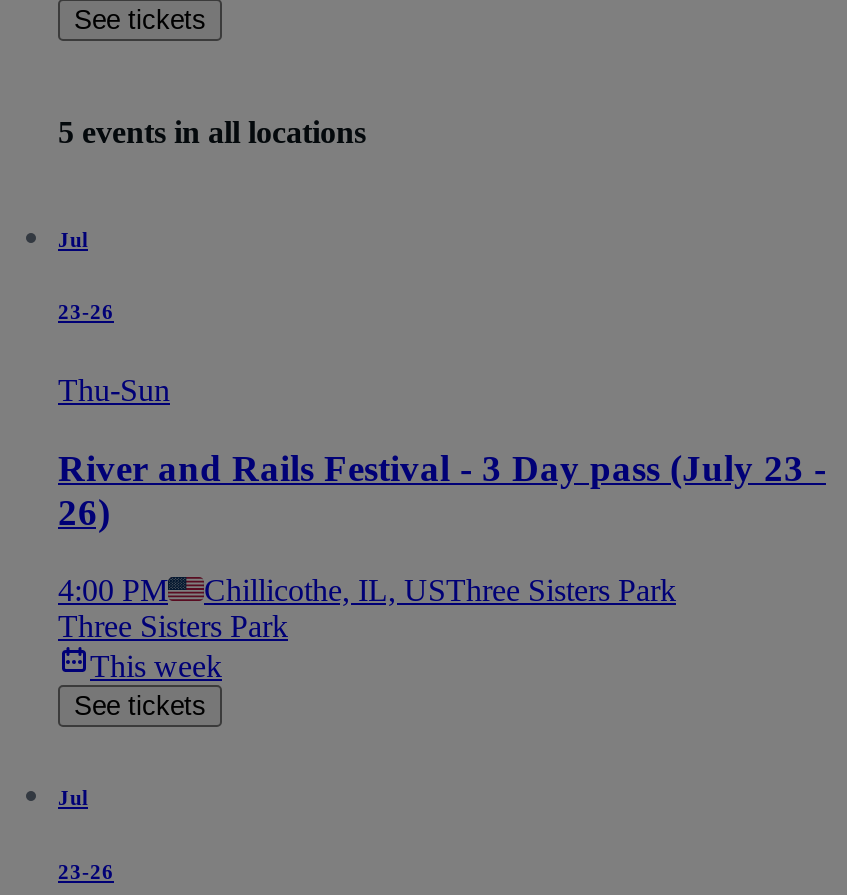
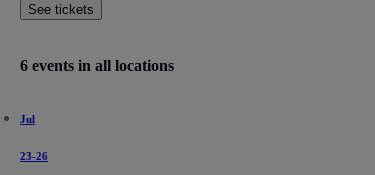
[58,114,826,720] 5 events in all locations | Jul | 23-26 | Thu-Sun | River and Rails Festival - 3 Day pass (July 23 - | 26) | 4:00 PM | Chillicothe, IL, USThree Sisters Park | Three Sisters Park | This week | See tickets -> [20,57,174,74] 6 events in all locations

